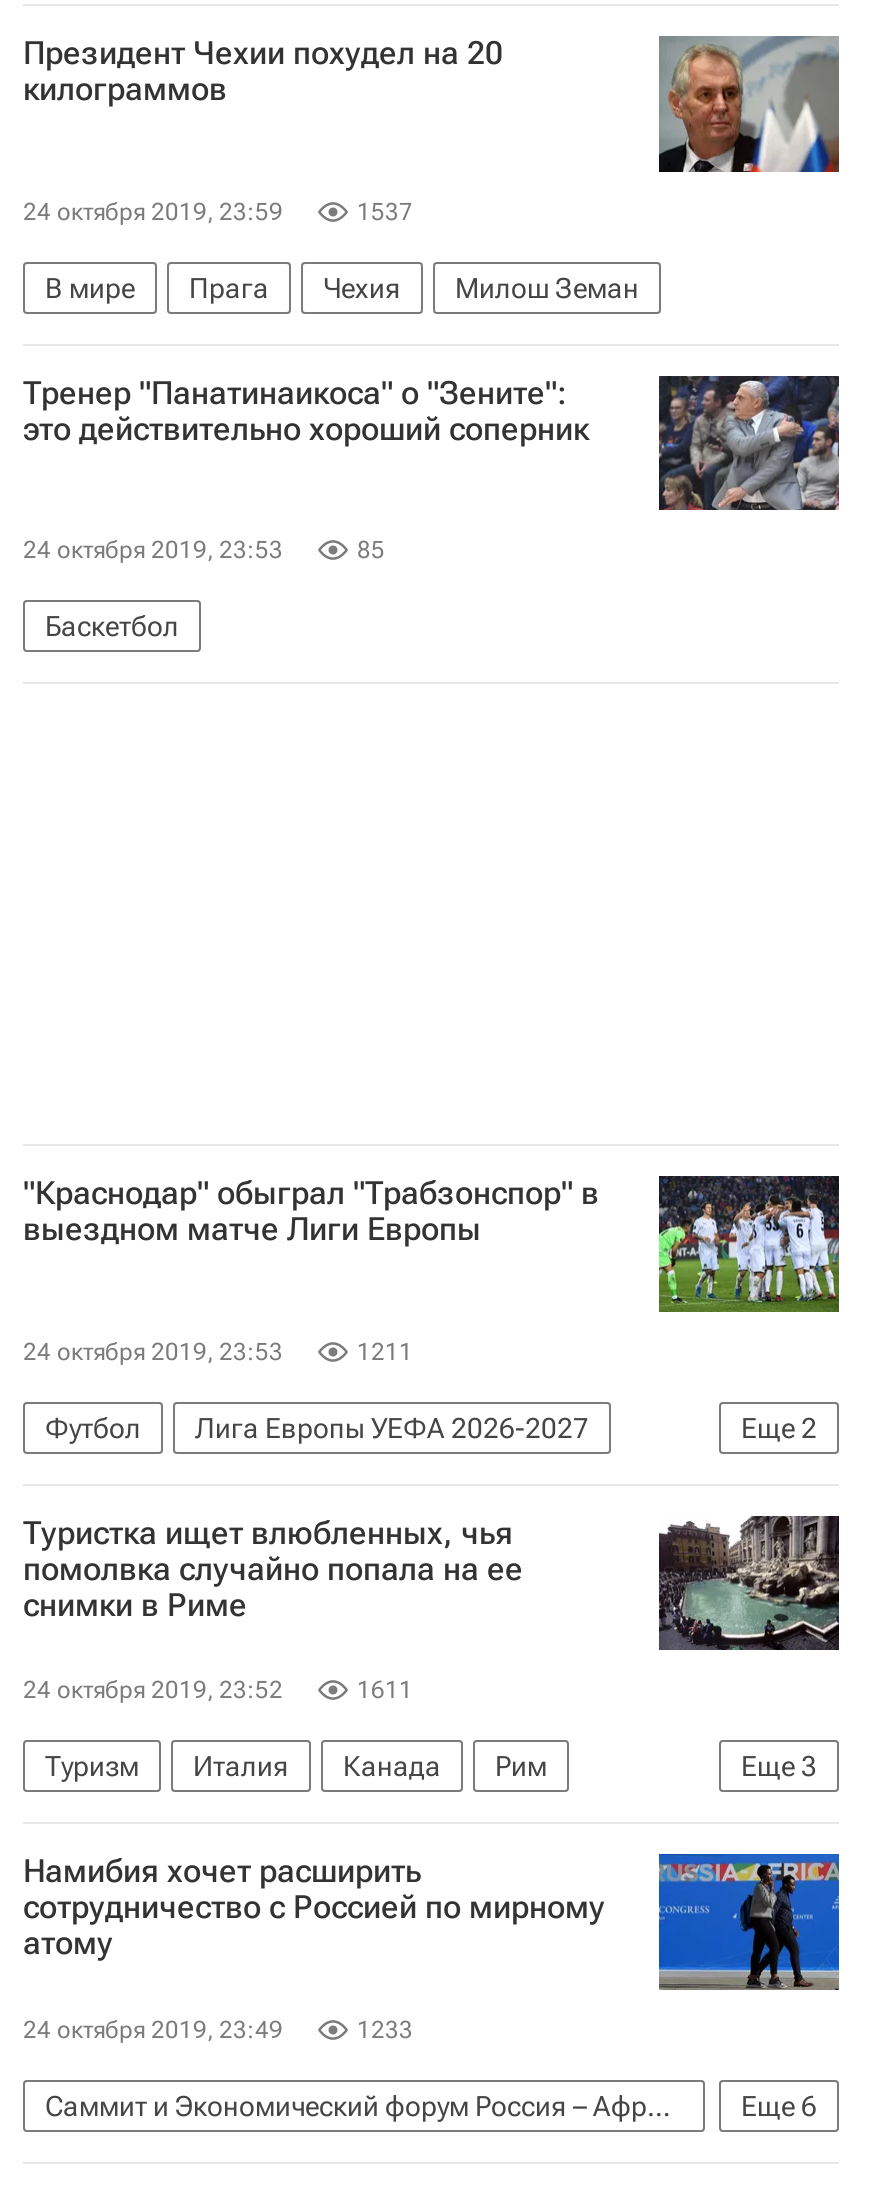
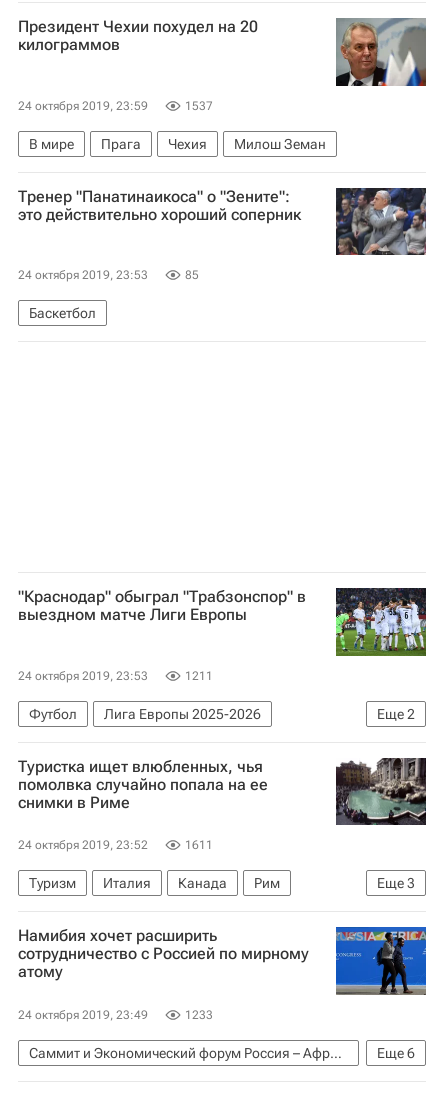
[195,1411,589,1443] Лига Европы УЕФА 2026-2027 -> [104,705,261,721] Лига Европы 2025-2026

